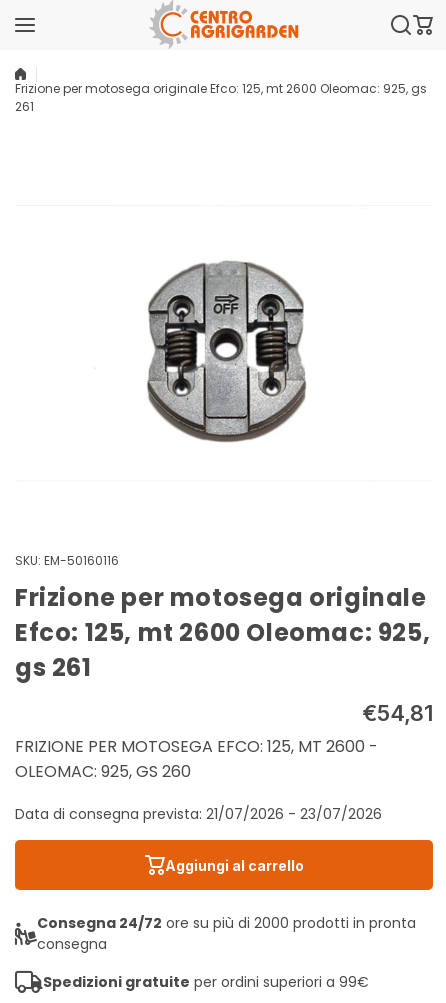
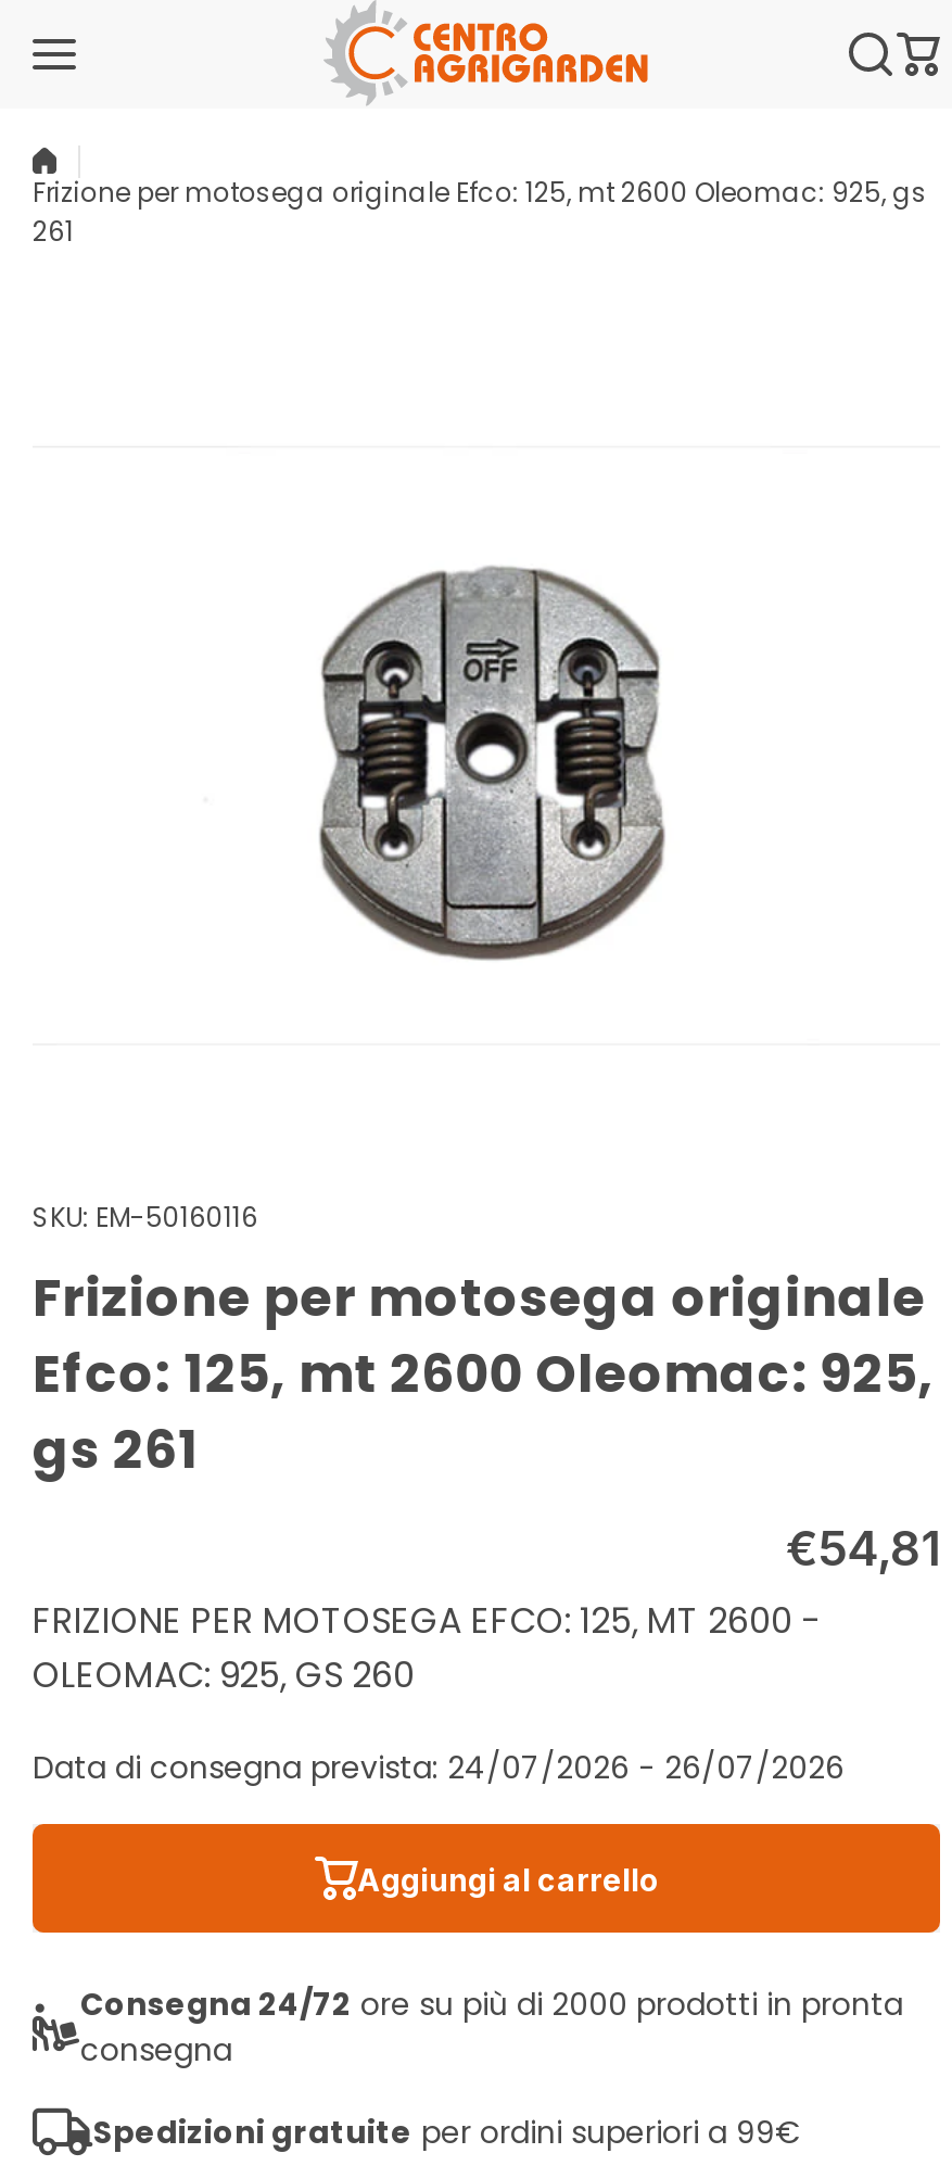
[15,804,382,824] Data di consegna prevista: 21/07/2026 - 23/07/2026 -> [33,1746,845,1789] Data di consegna prevista: 24/07/2026 - 26/07/2026

